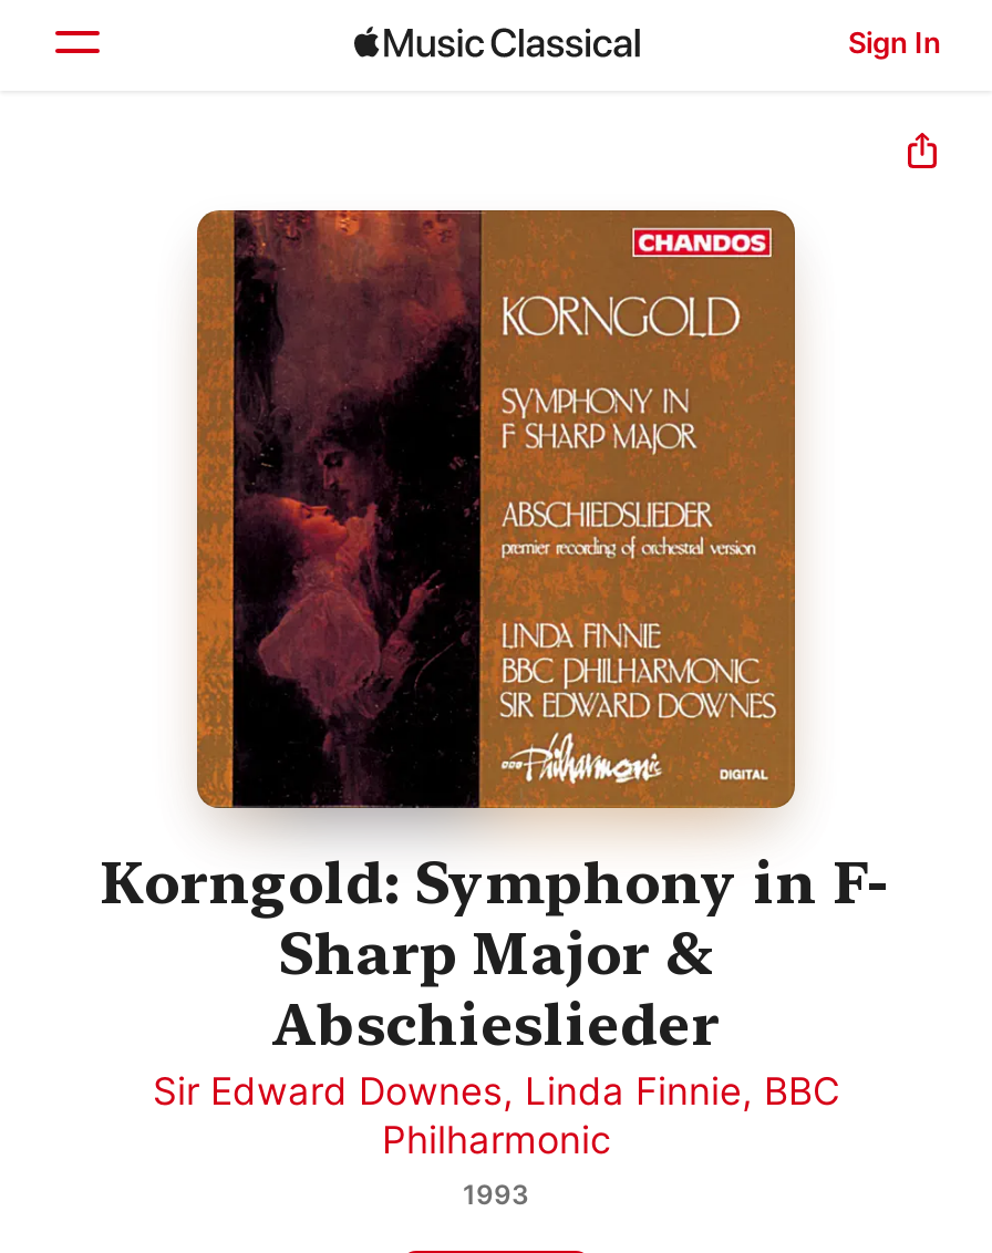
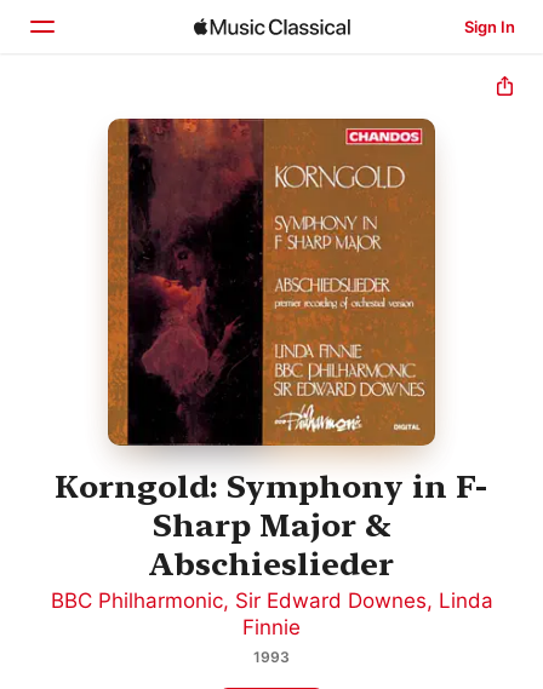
[153,1070,839,1163] Sir Edward Downes, Linda Finnie, BBC | Philharmonic -> [50,589,493,640] BBC Philharmonic, Sir Edward Downes, Linda | Finnie

